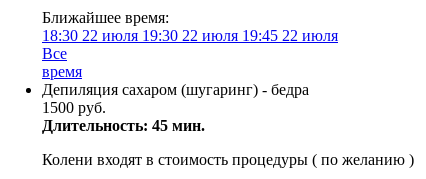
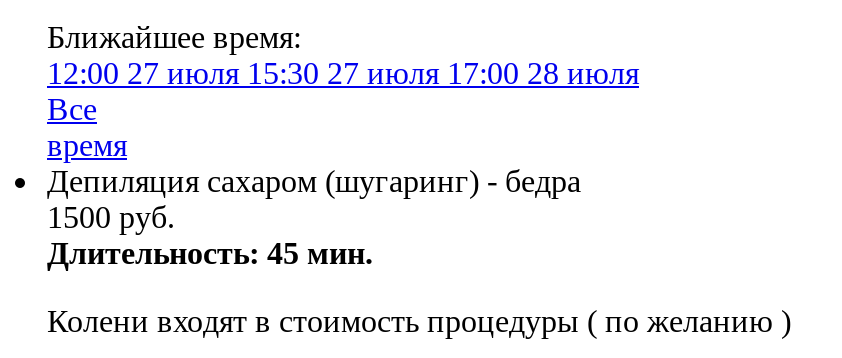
[42,27,338,44] 18:30 22 июля 19:30 22 июля 19:45 22 июля -> [47,56,639,90] 12:00 27 июля 15:30 27 июля 17:00 28 июля

